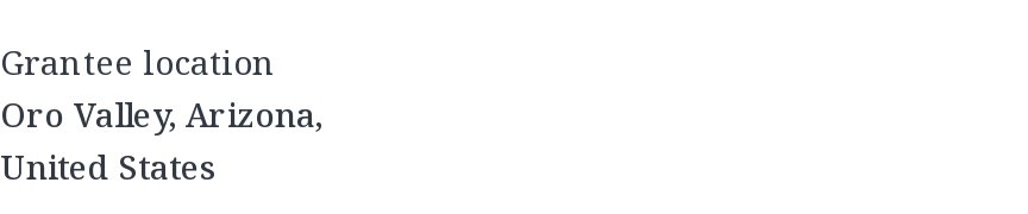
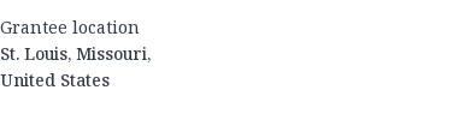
[0,91,322,136] Oro Valley, Arizona, -> [0,42,150,64] St. Louis, Missouri,

